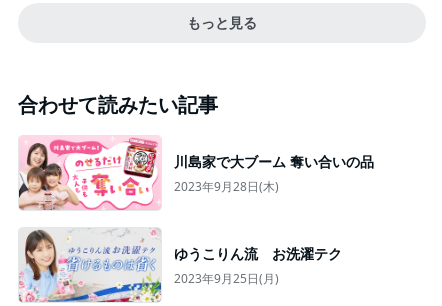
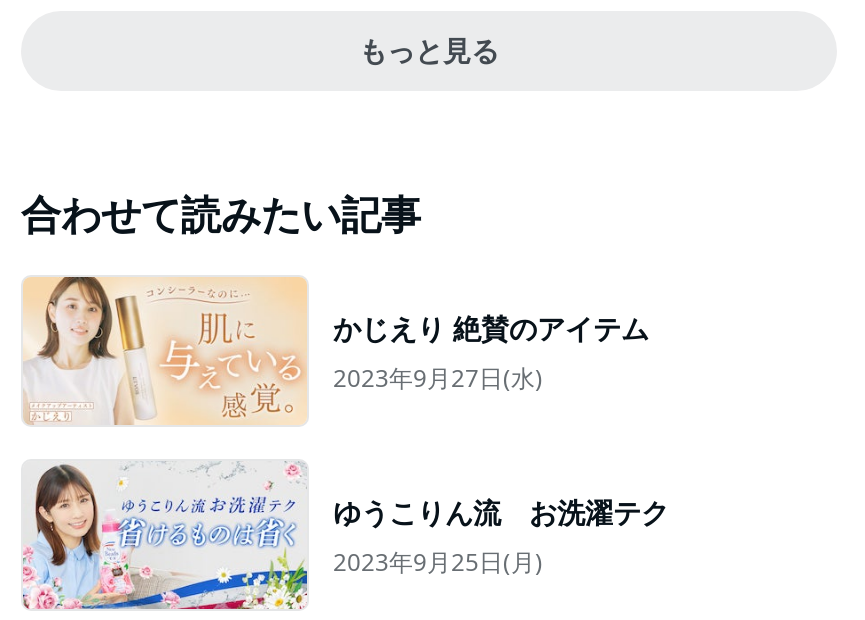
[18,136,374,211] [image] | 川島家で大ブーム 奪い合いの品 | 2023年9月28日(木) -> [23,275,649,425] [image] | かじえり 絶賛のアイテム | 2023年9月27日(水)

